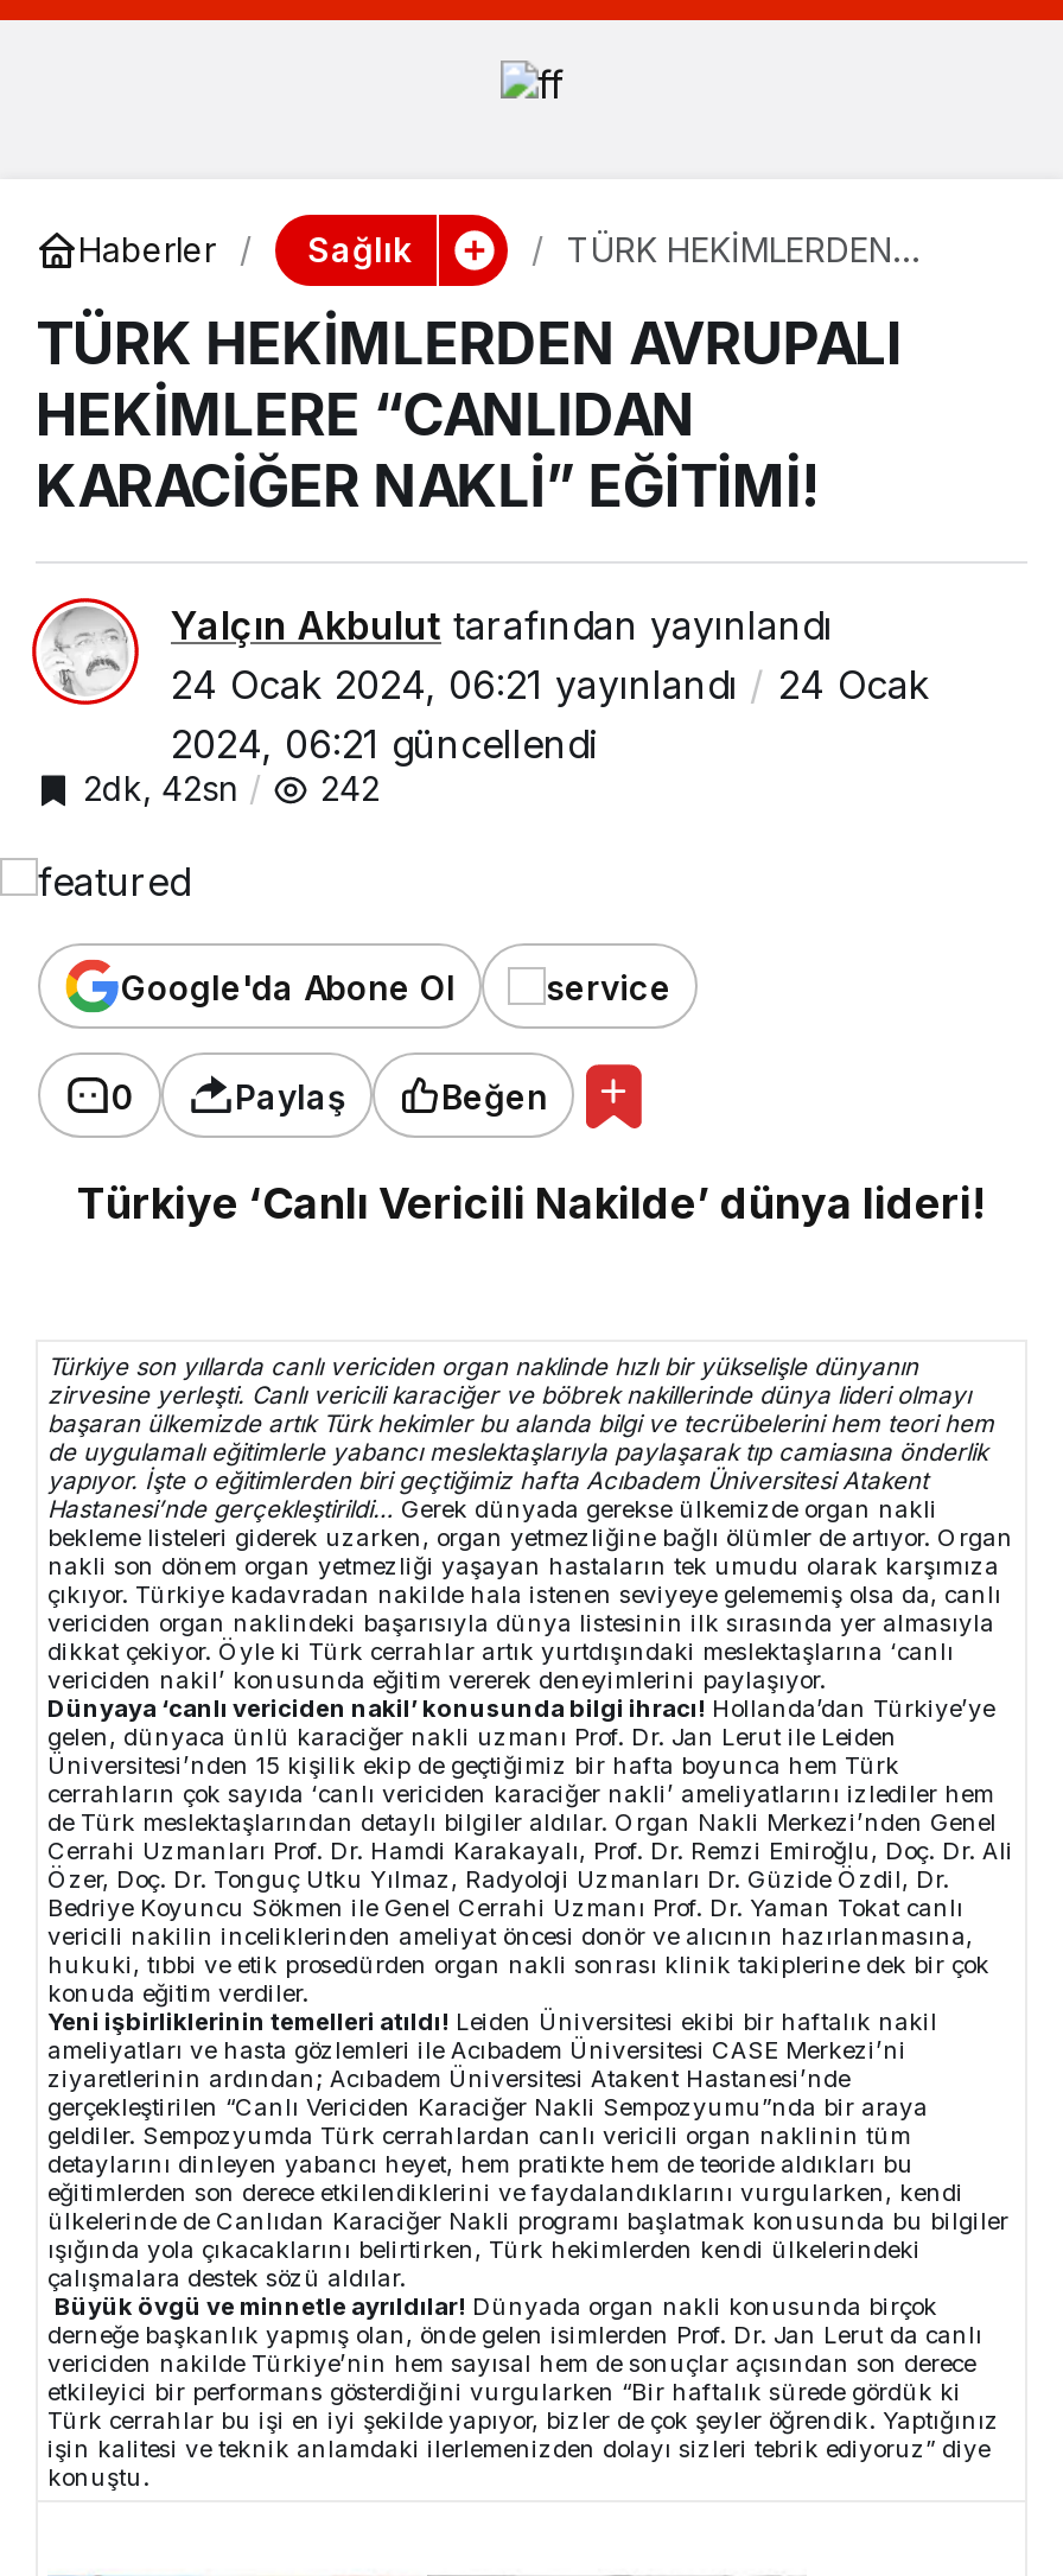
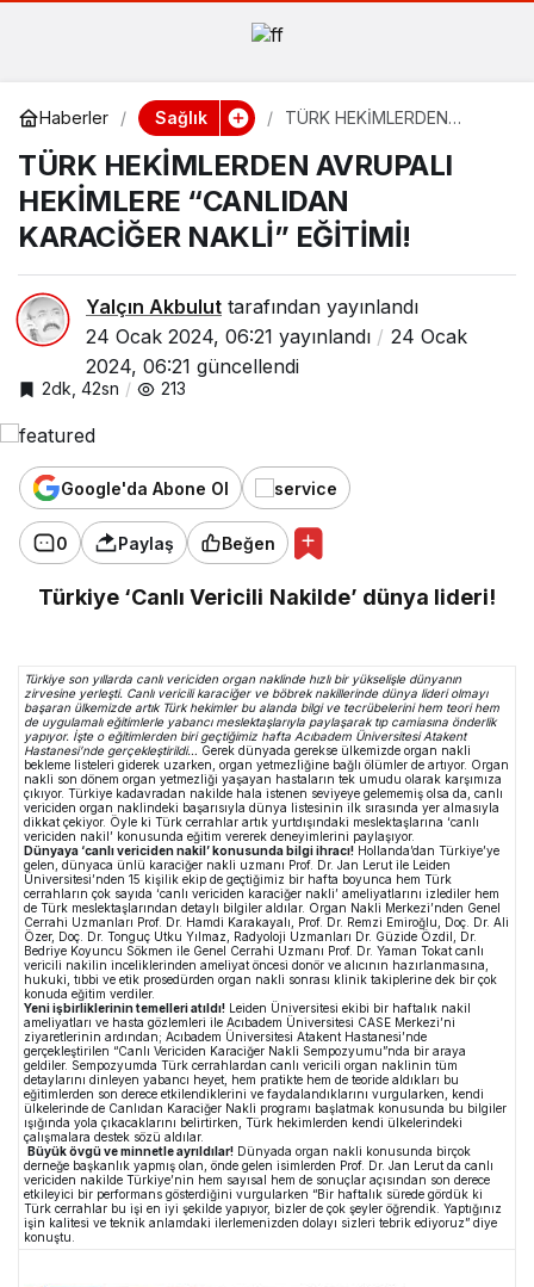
[320,767,380,807] 242 -> [161,378,186,398] 213

